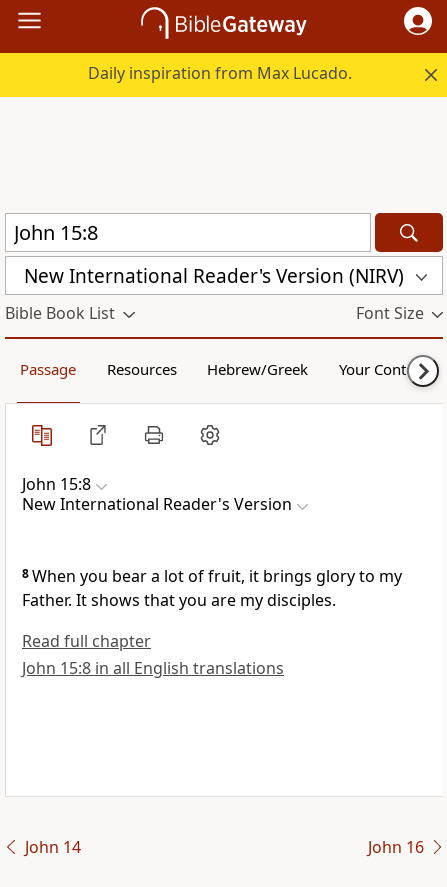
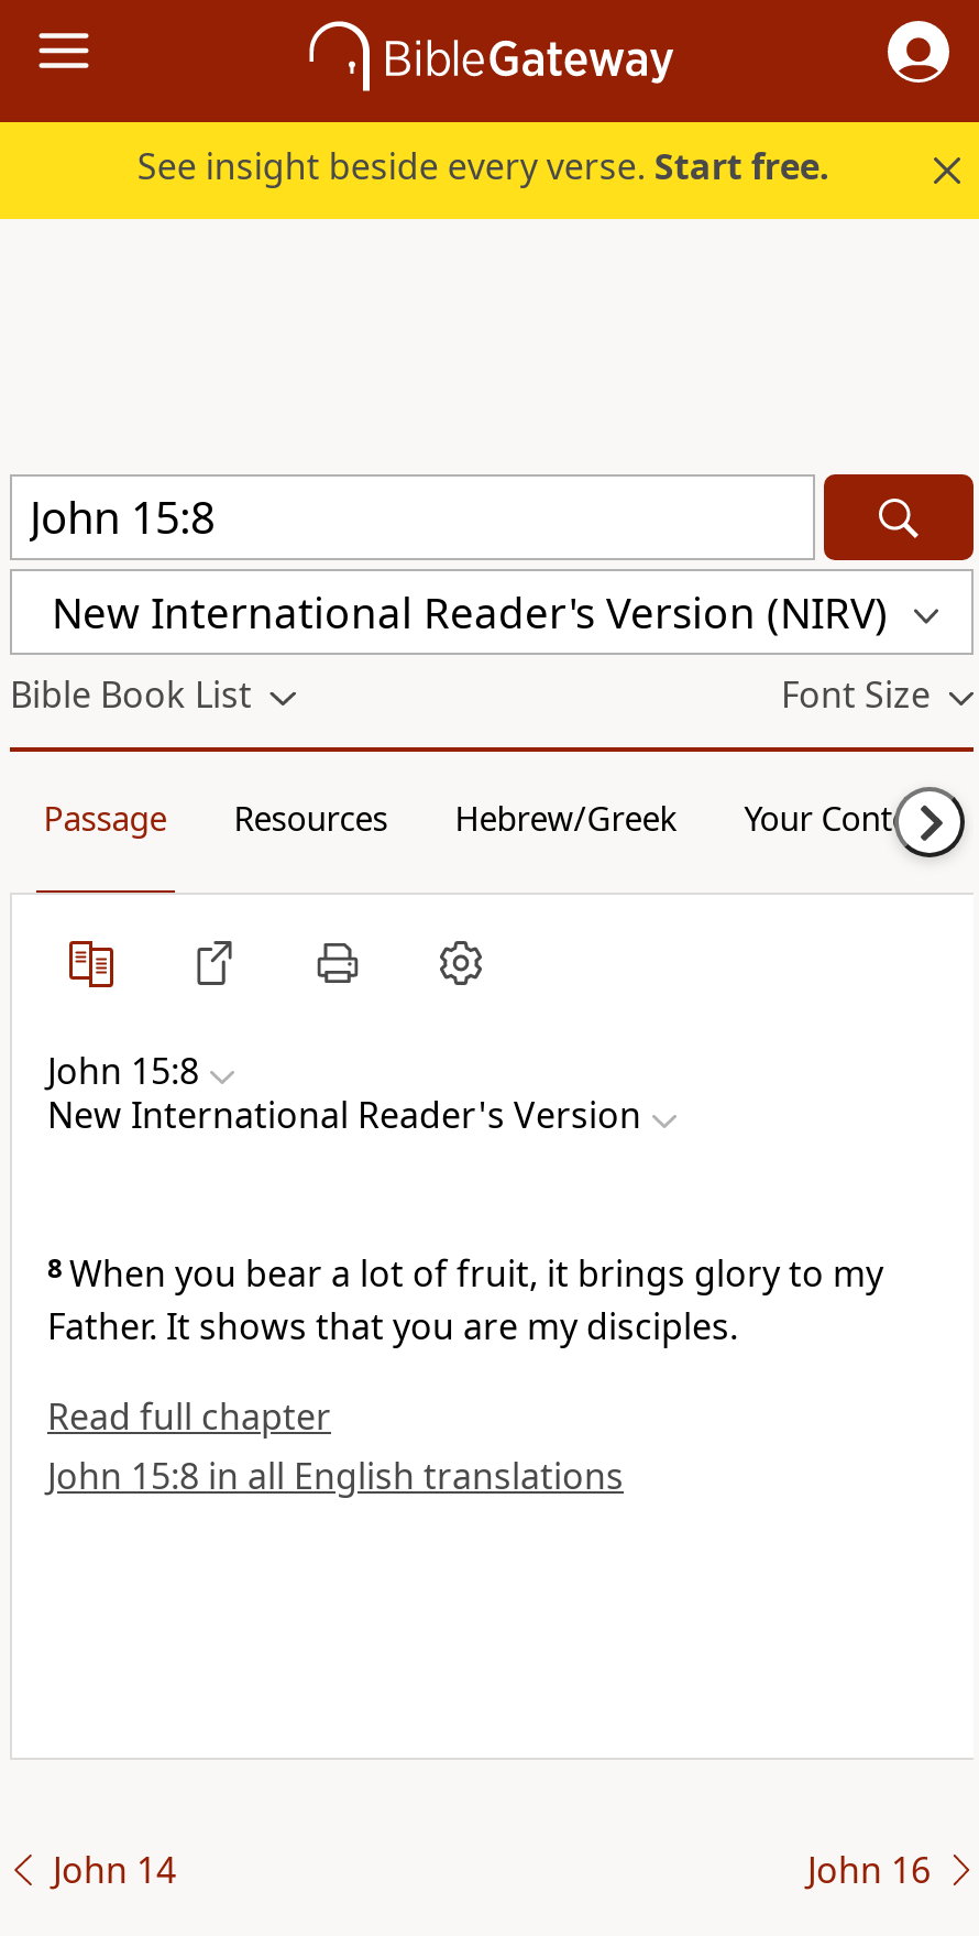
[88,62,352,84] Daily inspiration from Max Lucado. -> [137,142,830,190] See insight beside every verse. Start free.

